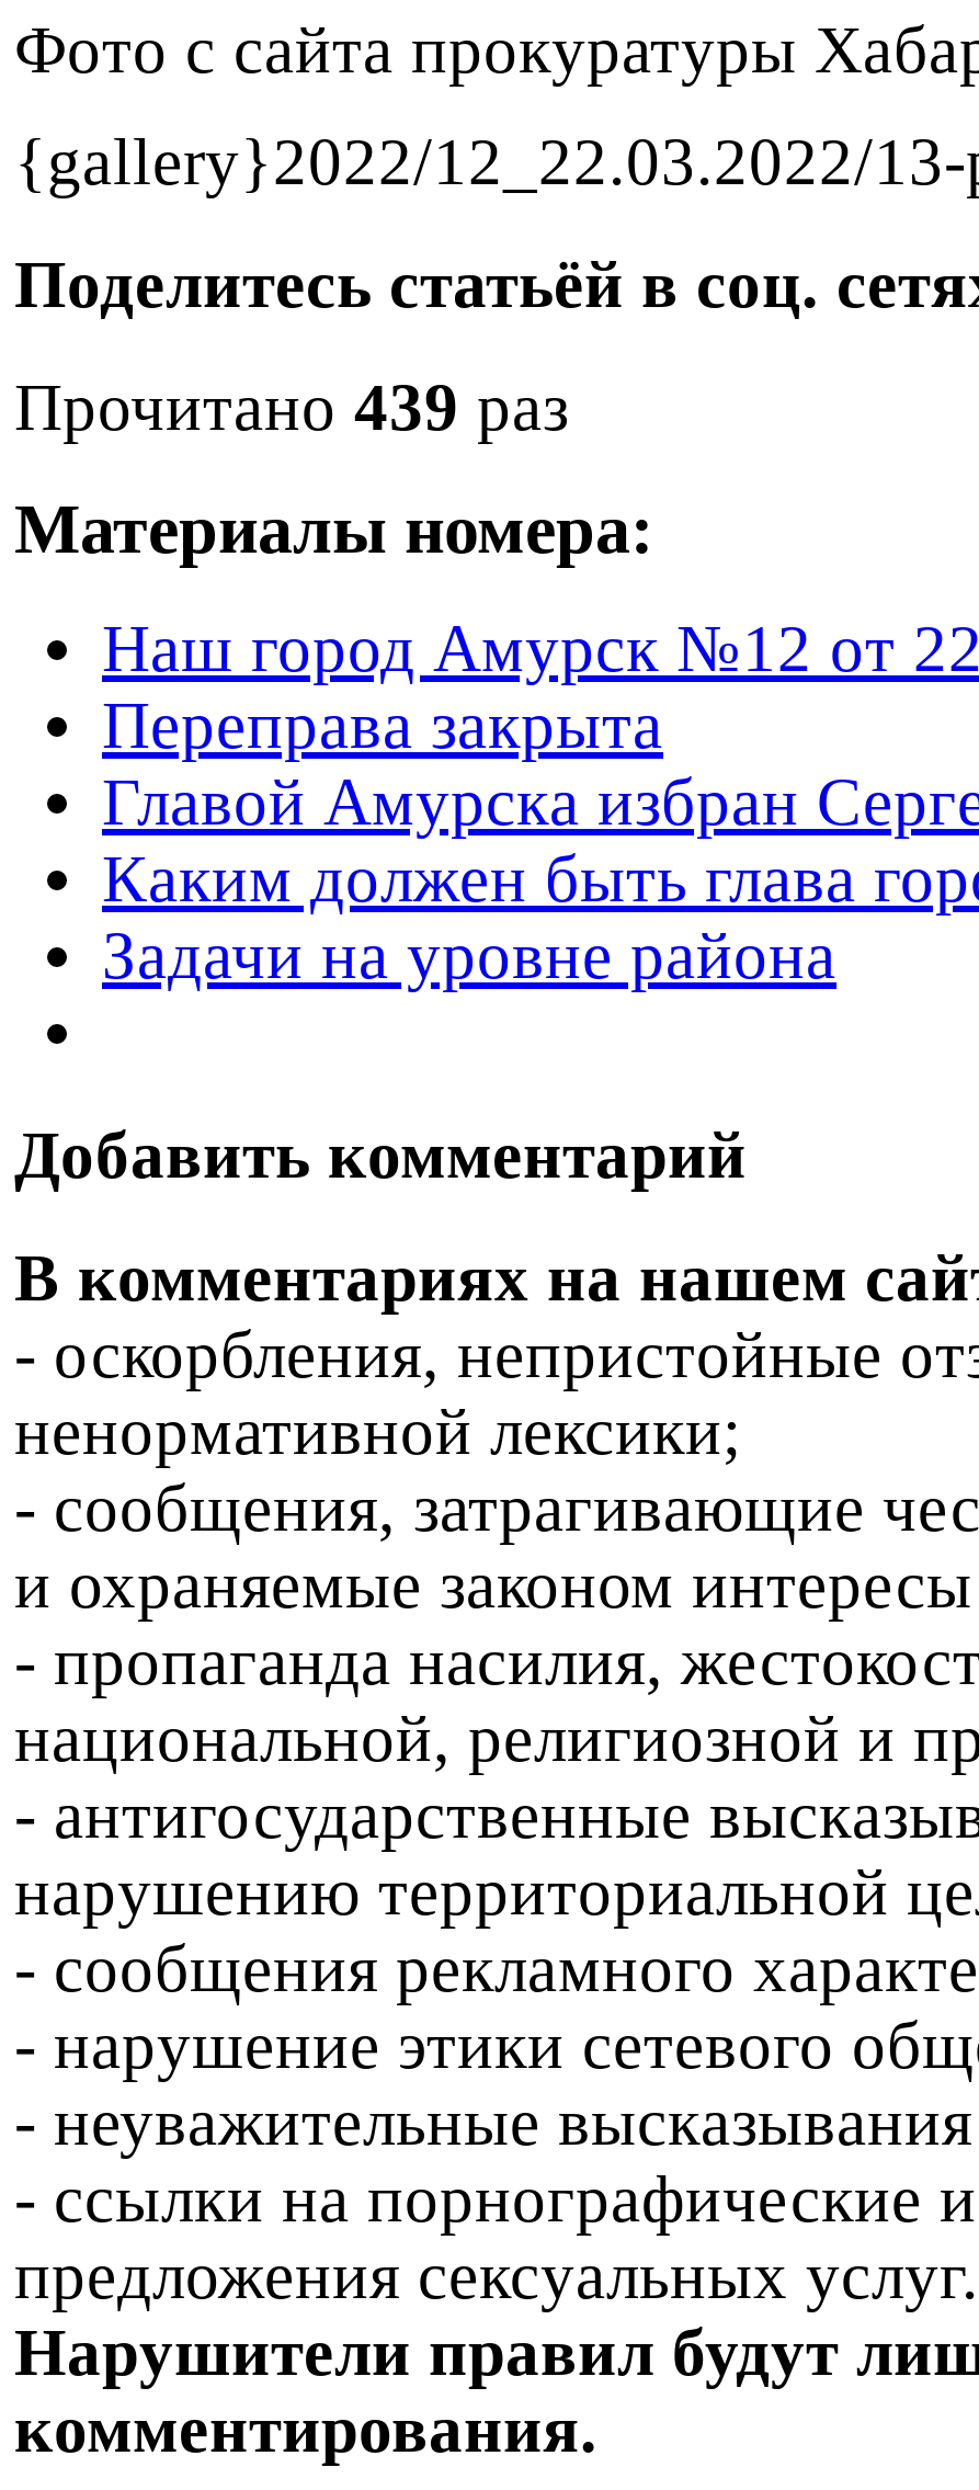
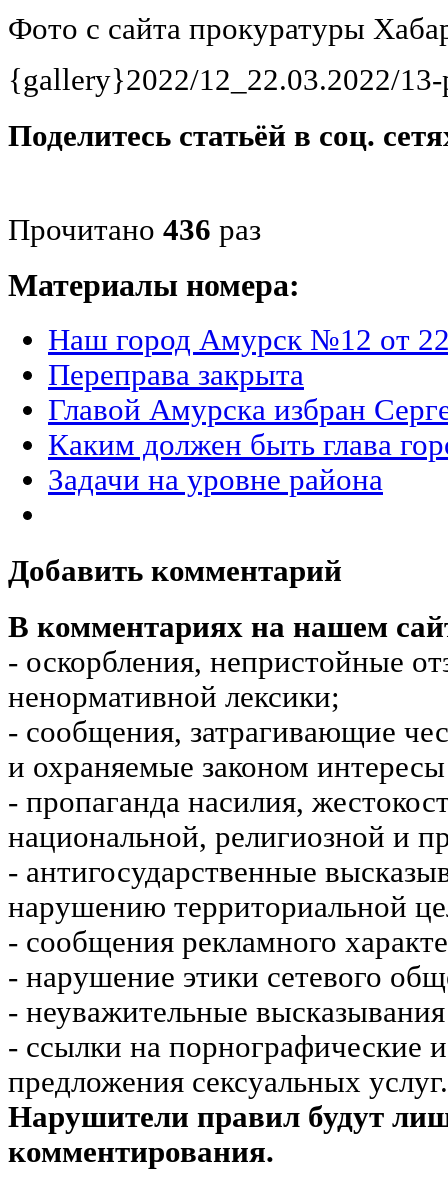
[14,371,569,446] Прочитано 439 раз -> [8,213,261,247] Прочитано 436 раз

